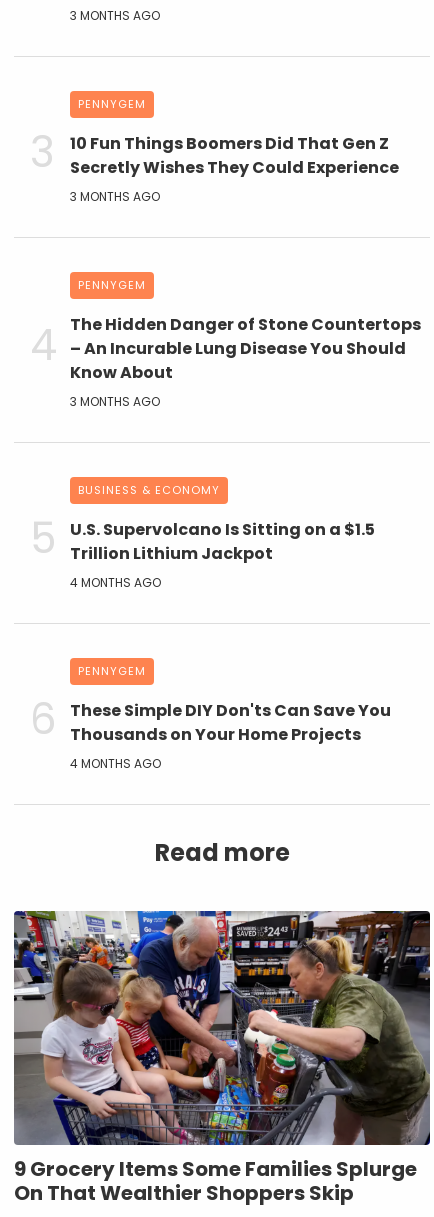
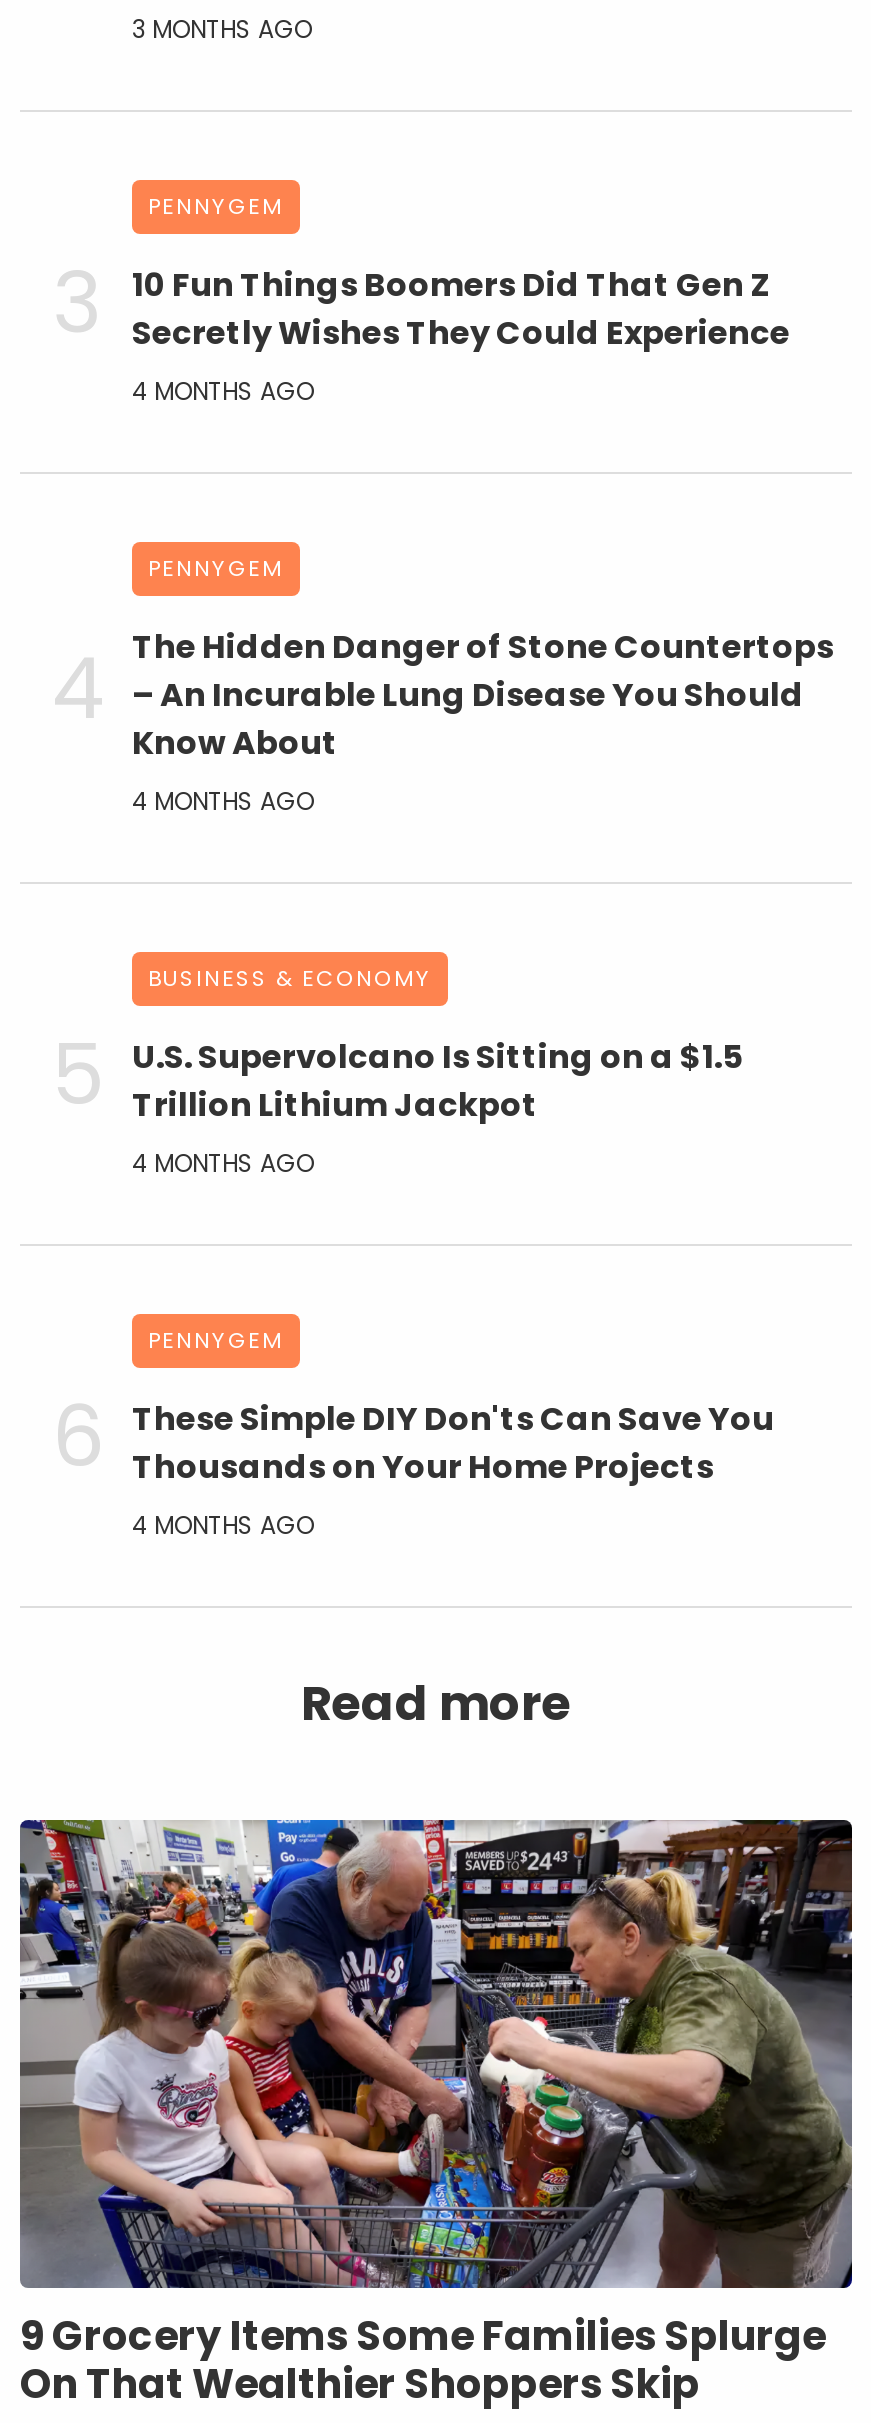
[70,188,160,205] 3 MONTHS AGO -> [132,374,314,408] 4 MONTHS AGO
[70,393,160,410] 3 MONTHS AGO -> [132,784,314,818] 4 MONTHS AGO

